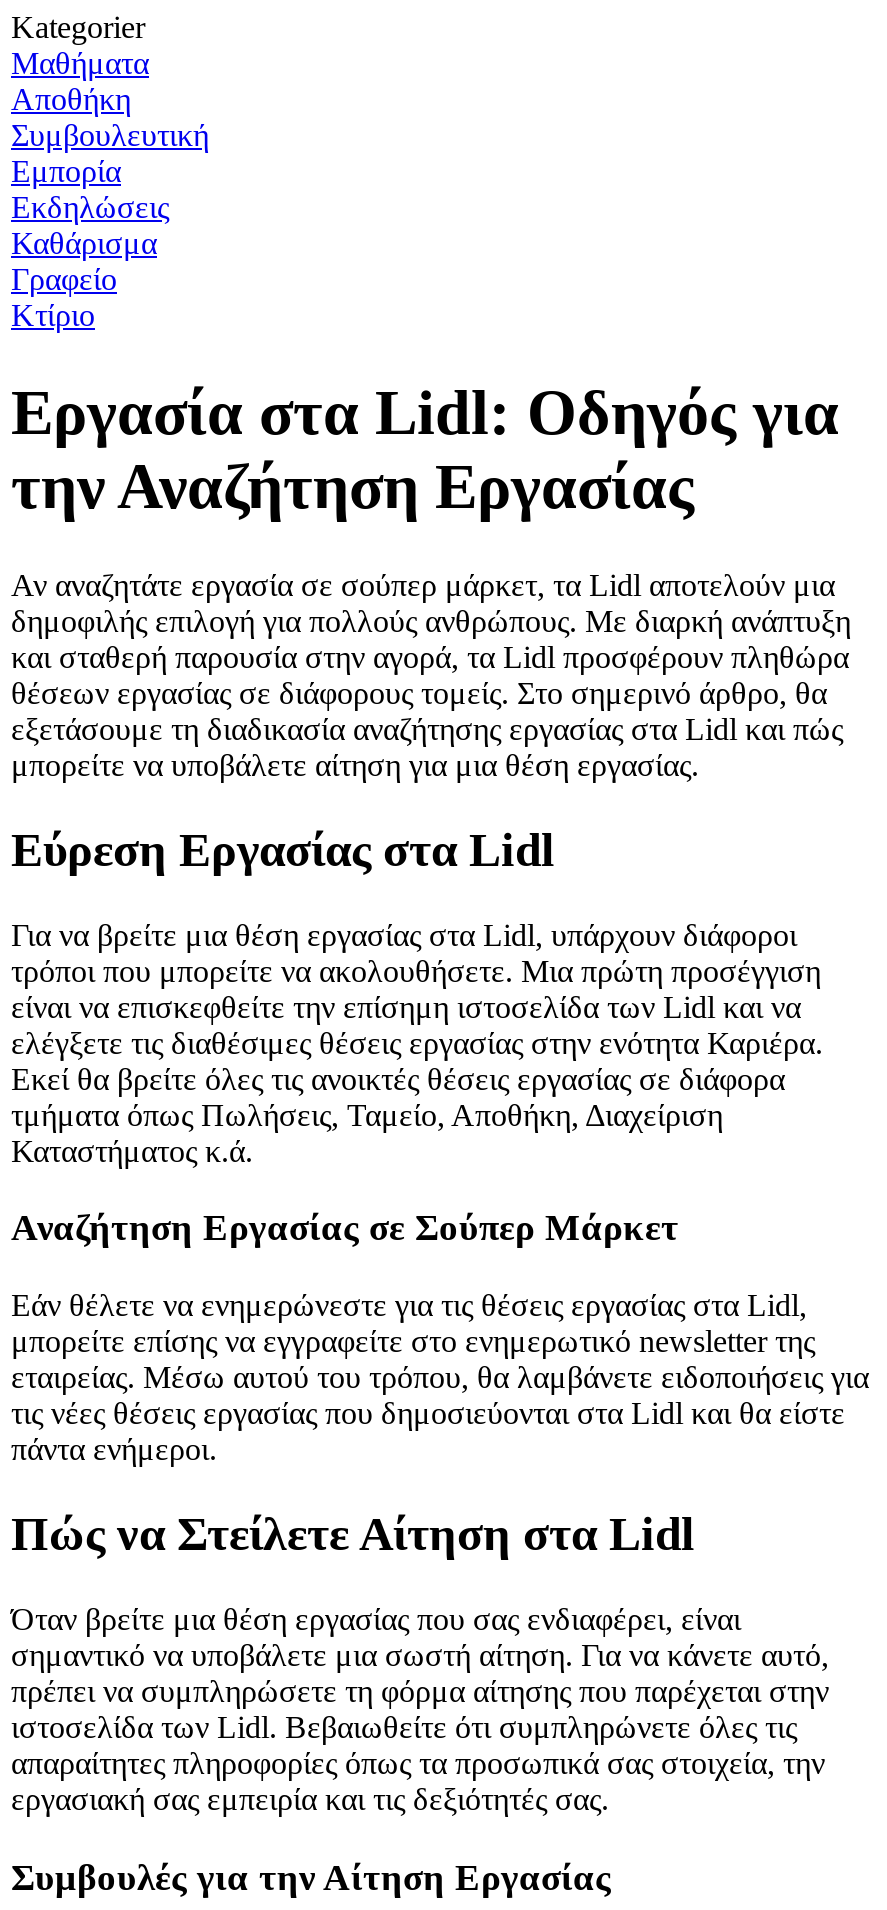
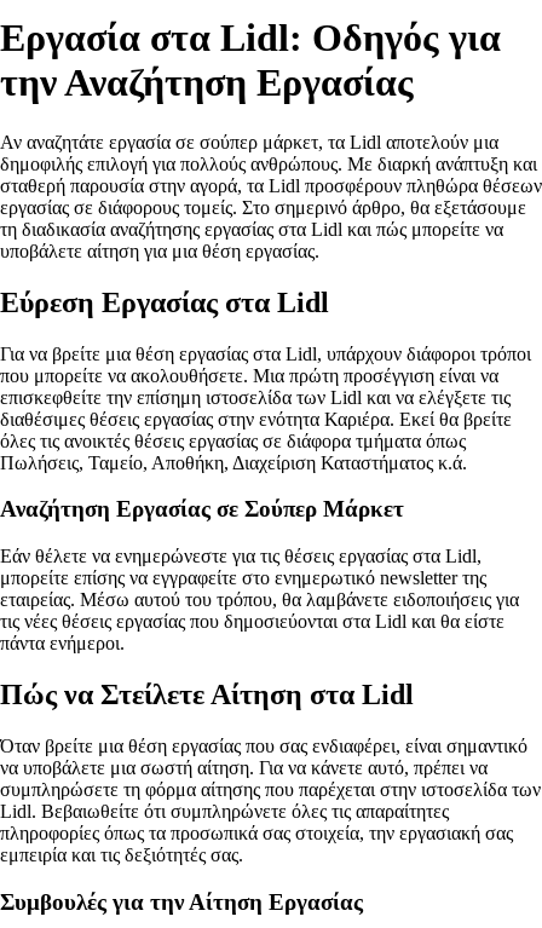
[11,10,209,332] Kategorier | Μαθήματα | Αποθήκη | Συμβουλευτική | Εμπορία | Εκδηλώσεις | Καθάρισμα | Γραφείο | Κτίριο -> none

